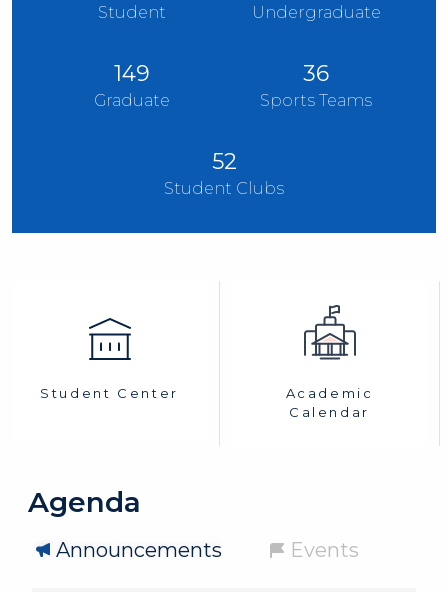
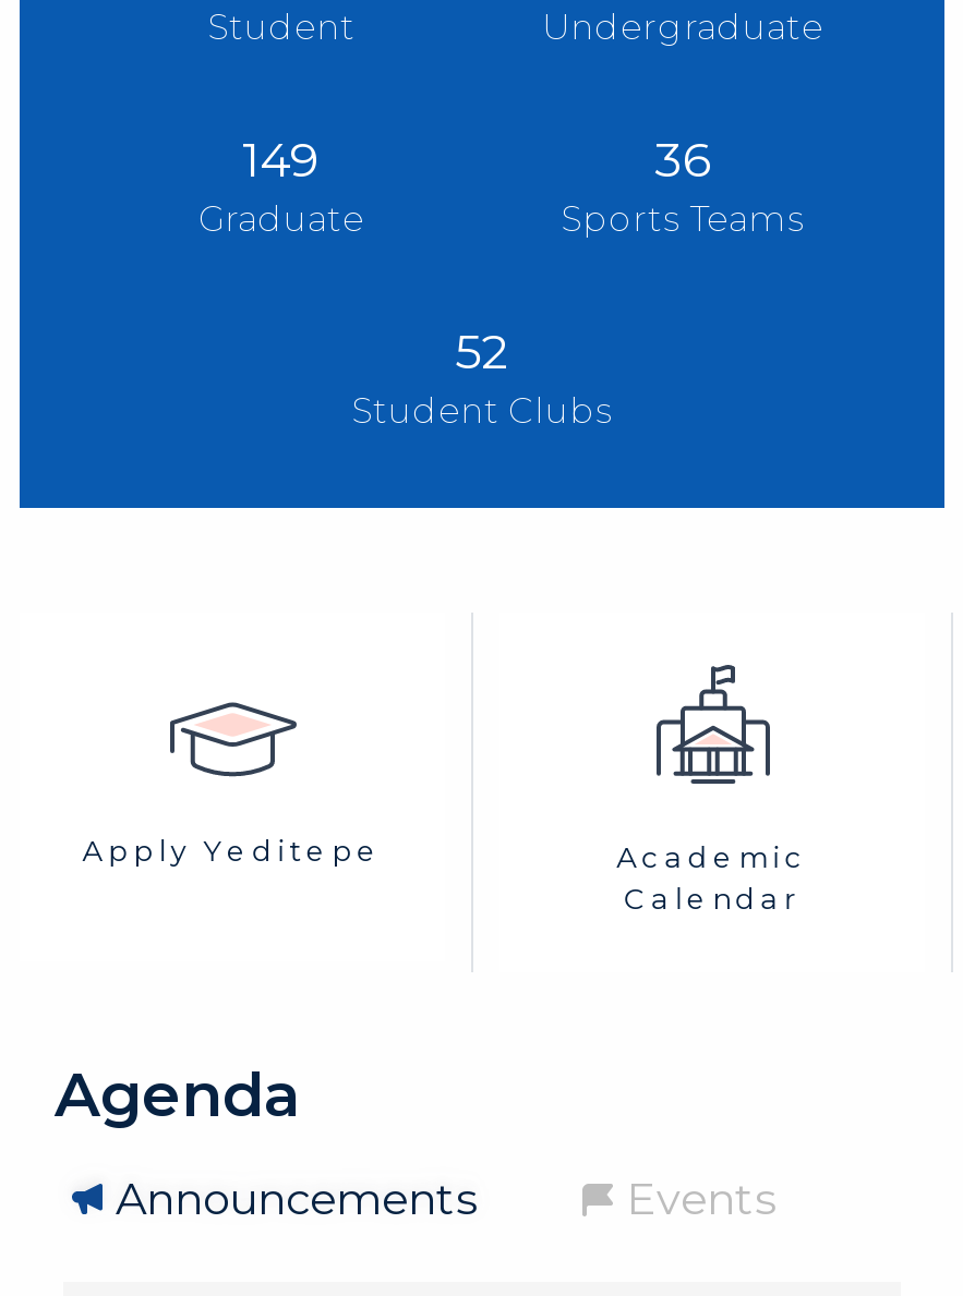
[40,317,179,401] [image] | Student Center -> [82,693,382,868] [image] | Apply Yeditepe

